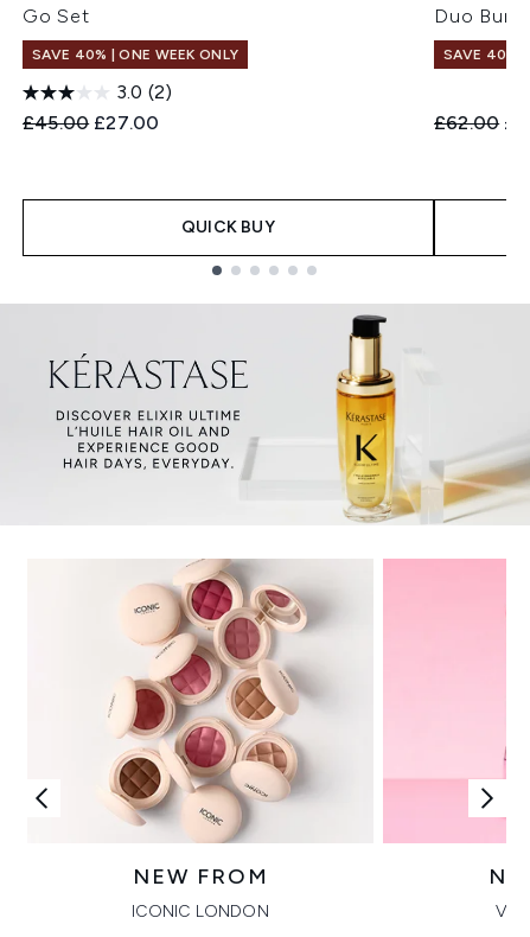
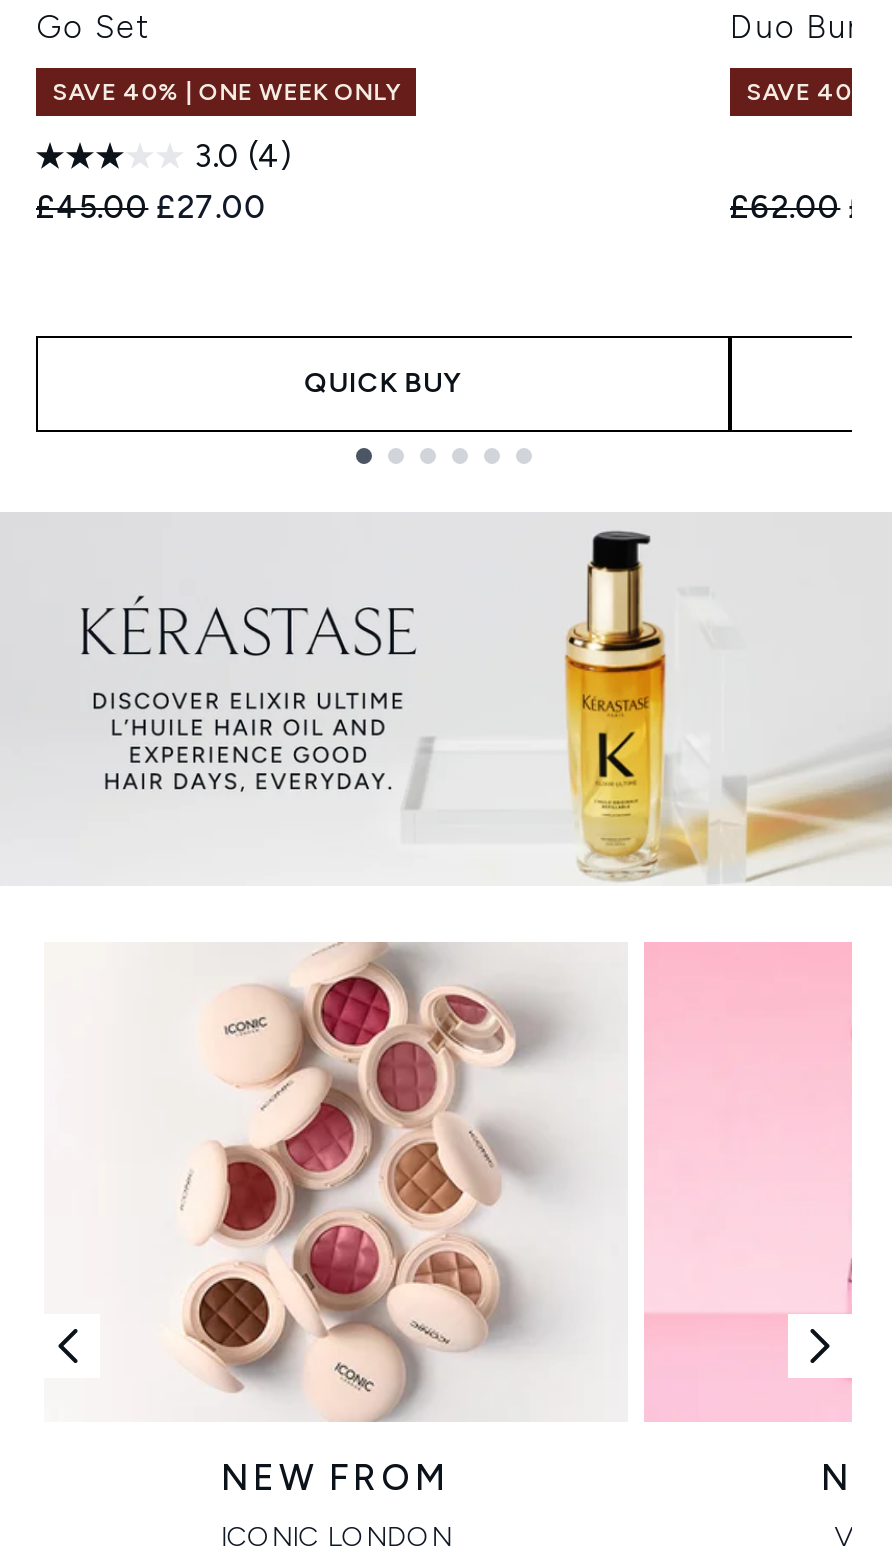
[116,81,172,103] 3.0 (2) -> [194,136,292,174] 3.0 (4)

